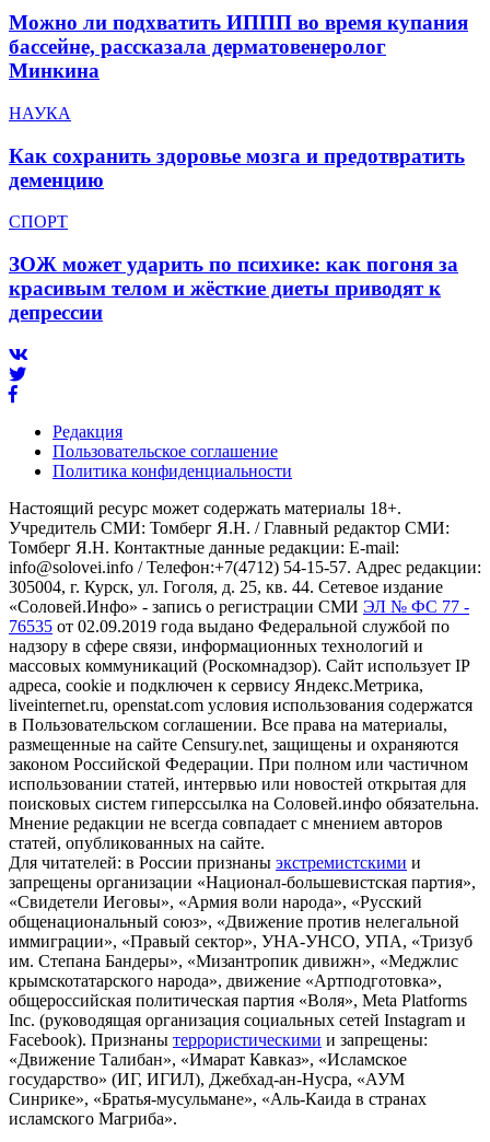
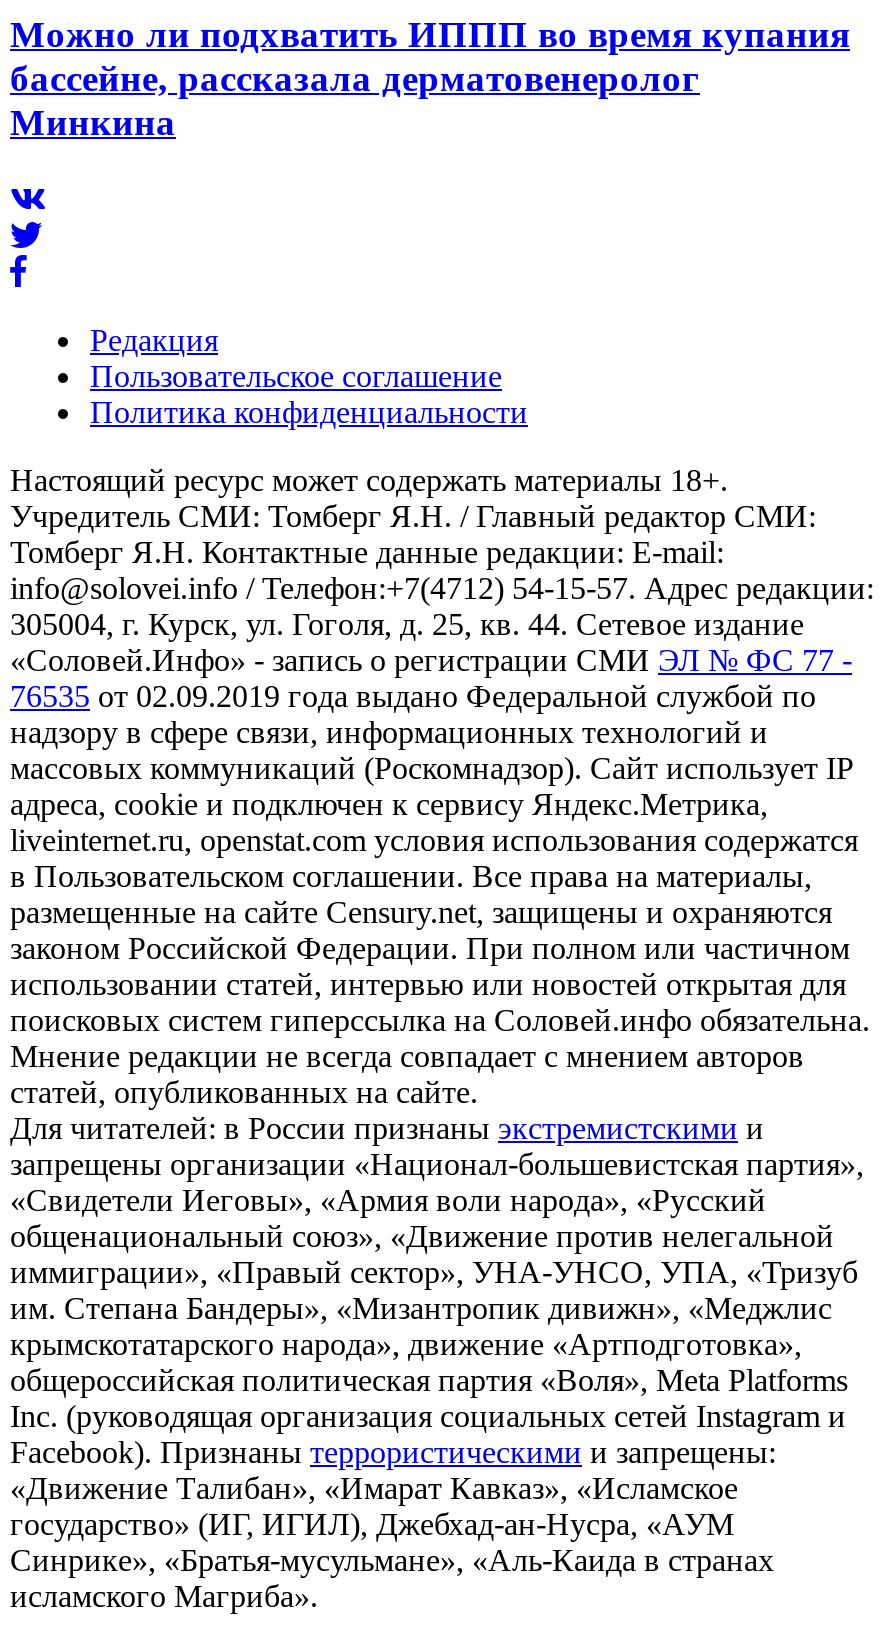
[9,104,465,324] НАУКА | Как сохранить здоровье мозга и предотвратить | деменцию | СПОРТ | ЗОЖ может ударить по психике: как погоня за | красивым телом и жёсткие диеты приводят к | депрессии -> none

